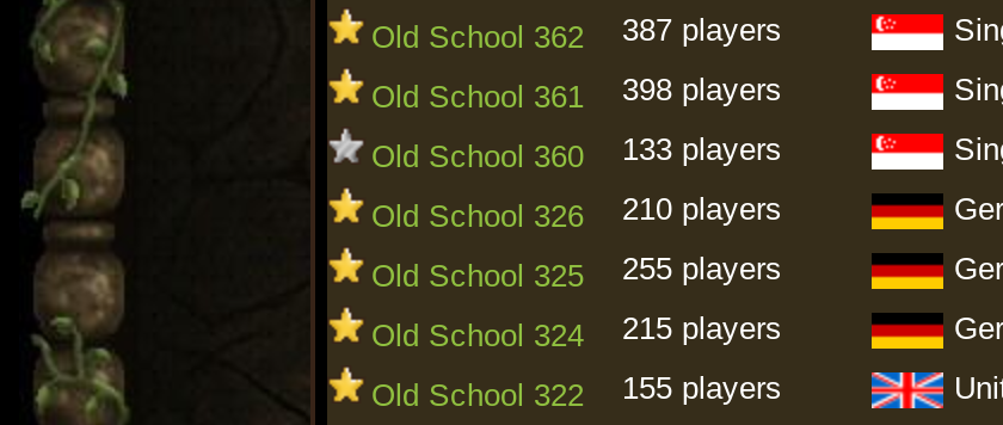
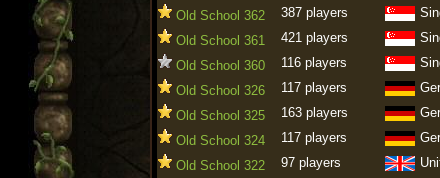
[371,72,782,115] Old School 361 398 players -> [175,30,347,48] Old School 361 421 players
[371,131,782,174] Old School 360 133 players -> [175,55,346,73] Old School 360 116 players
[371,191,782,234] Old School 326 210 players -> [175,80,346,98] Old School 326 117 players
[371,251,782,294] Old School 325 255 players -> [175,105,347,123] Old School 325 163 players
[371,310,782,353] Old School 324 215 players -> [175,130,346,148] Old School 324 117 players
[371,370,782,413] Old School 322 155 players -> [175,155,340,173] Old School 322 97 players

